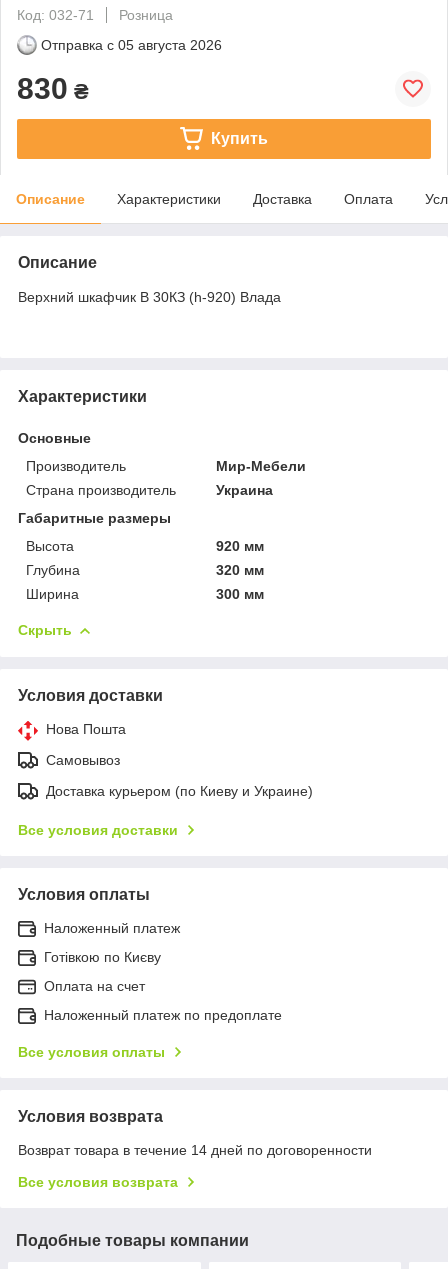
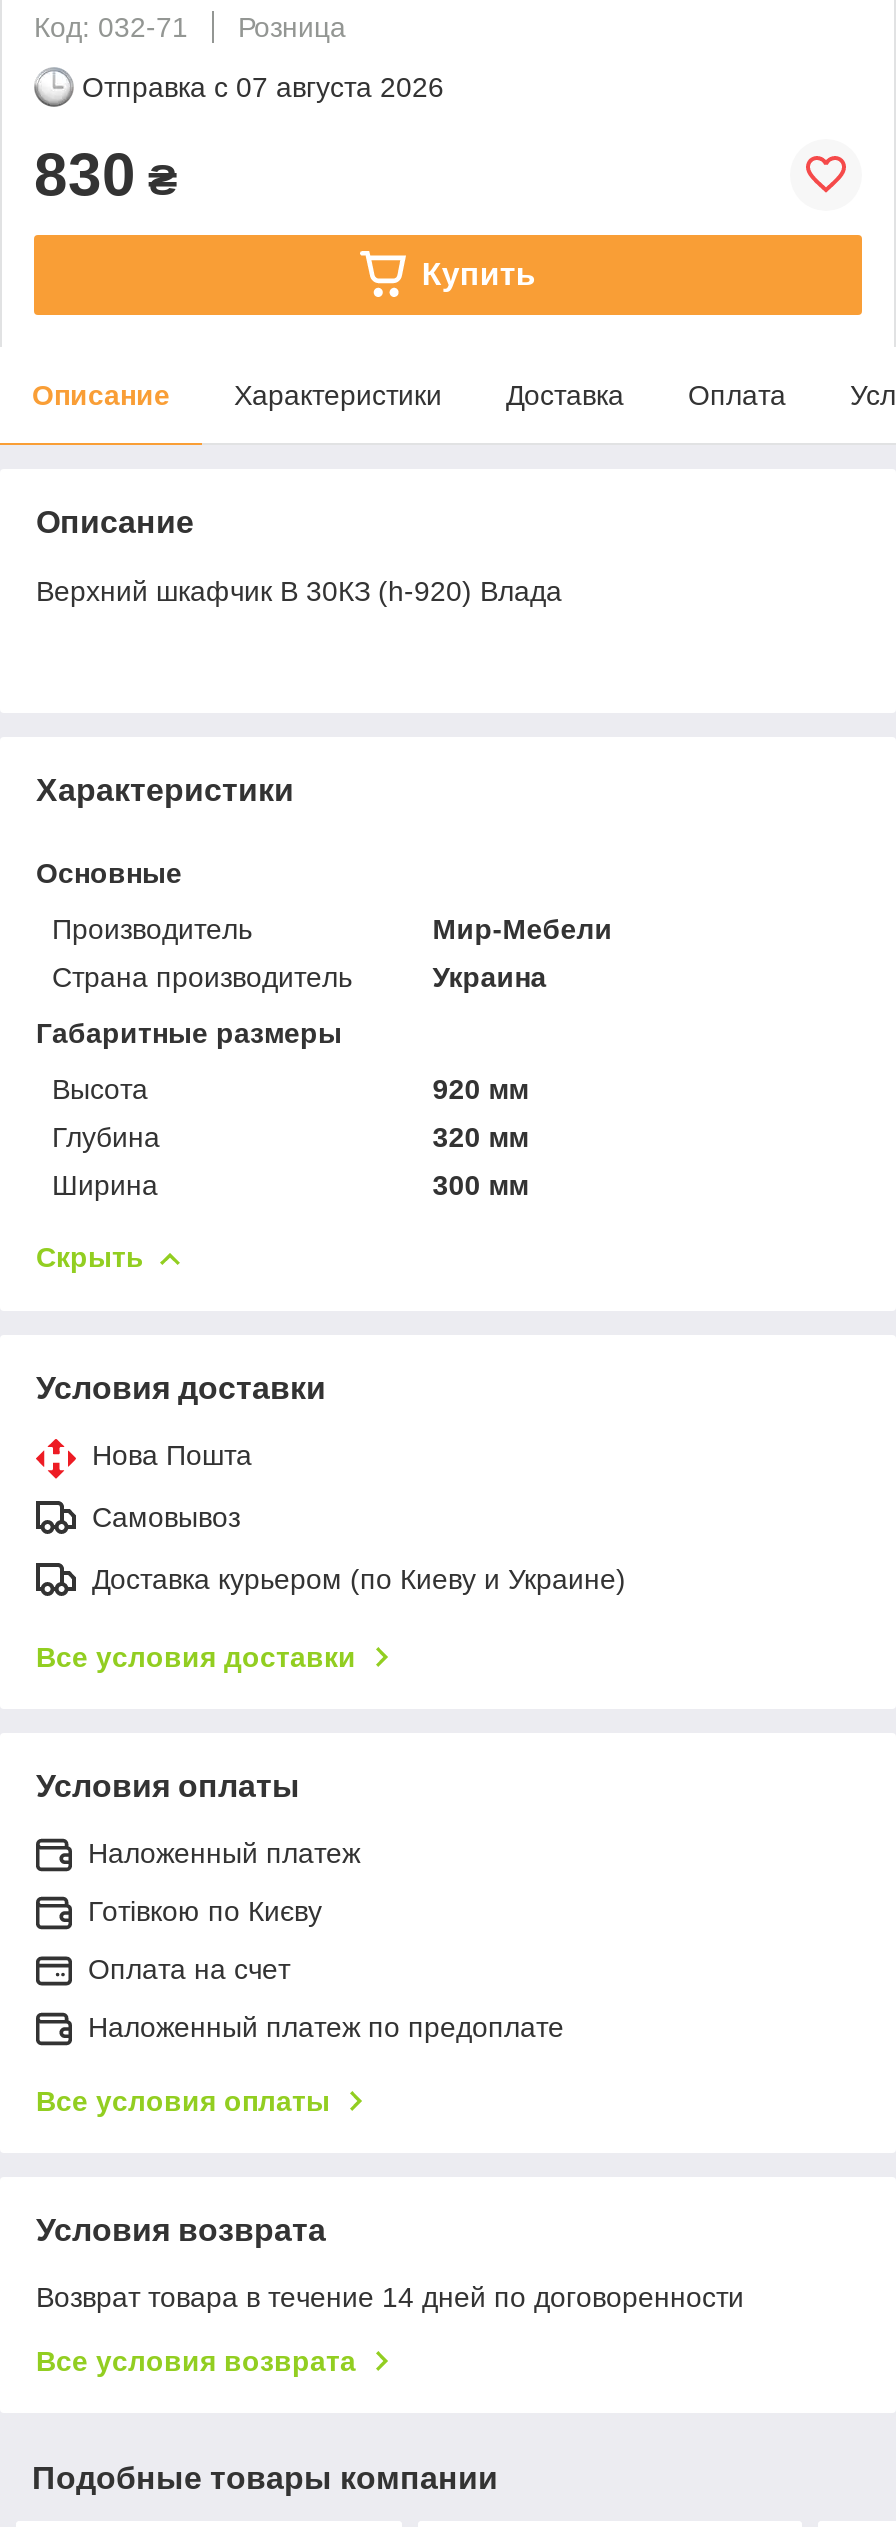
[41,37,222,53] Отправка с 05 августа 2026 -> [82,71,444,103] Отправка с 07 августа 2026

